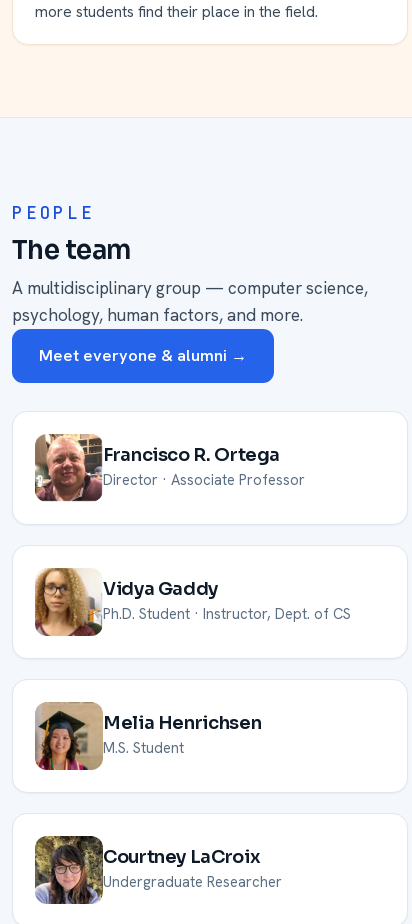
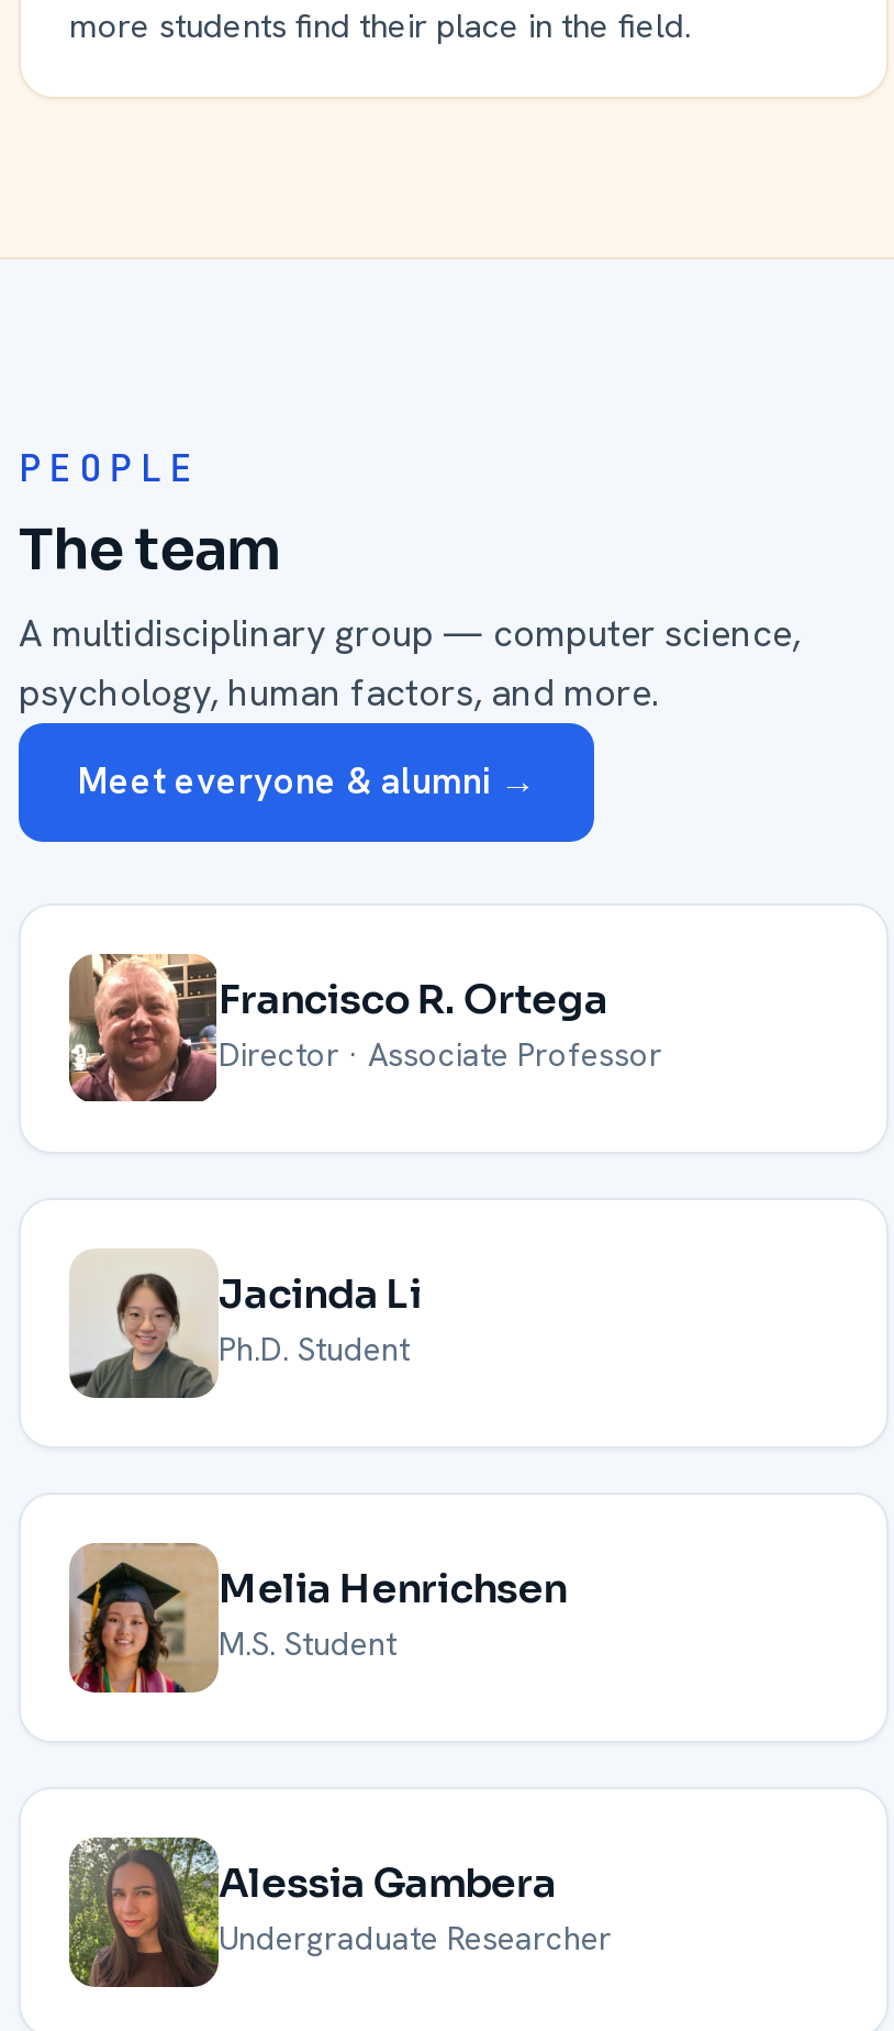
[34,568,351,637] [image] | Vidya Gaddy | Ph.D. Student · Instructor, Dept. of CS -> [69,1251,422,1400] [image] | Jacinda Li | Ph.D. Student
[35,835,260,905] [image] | Courtney LaCroix -> [67,1835,556,1989] [image] | Alessia Gambera

